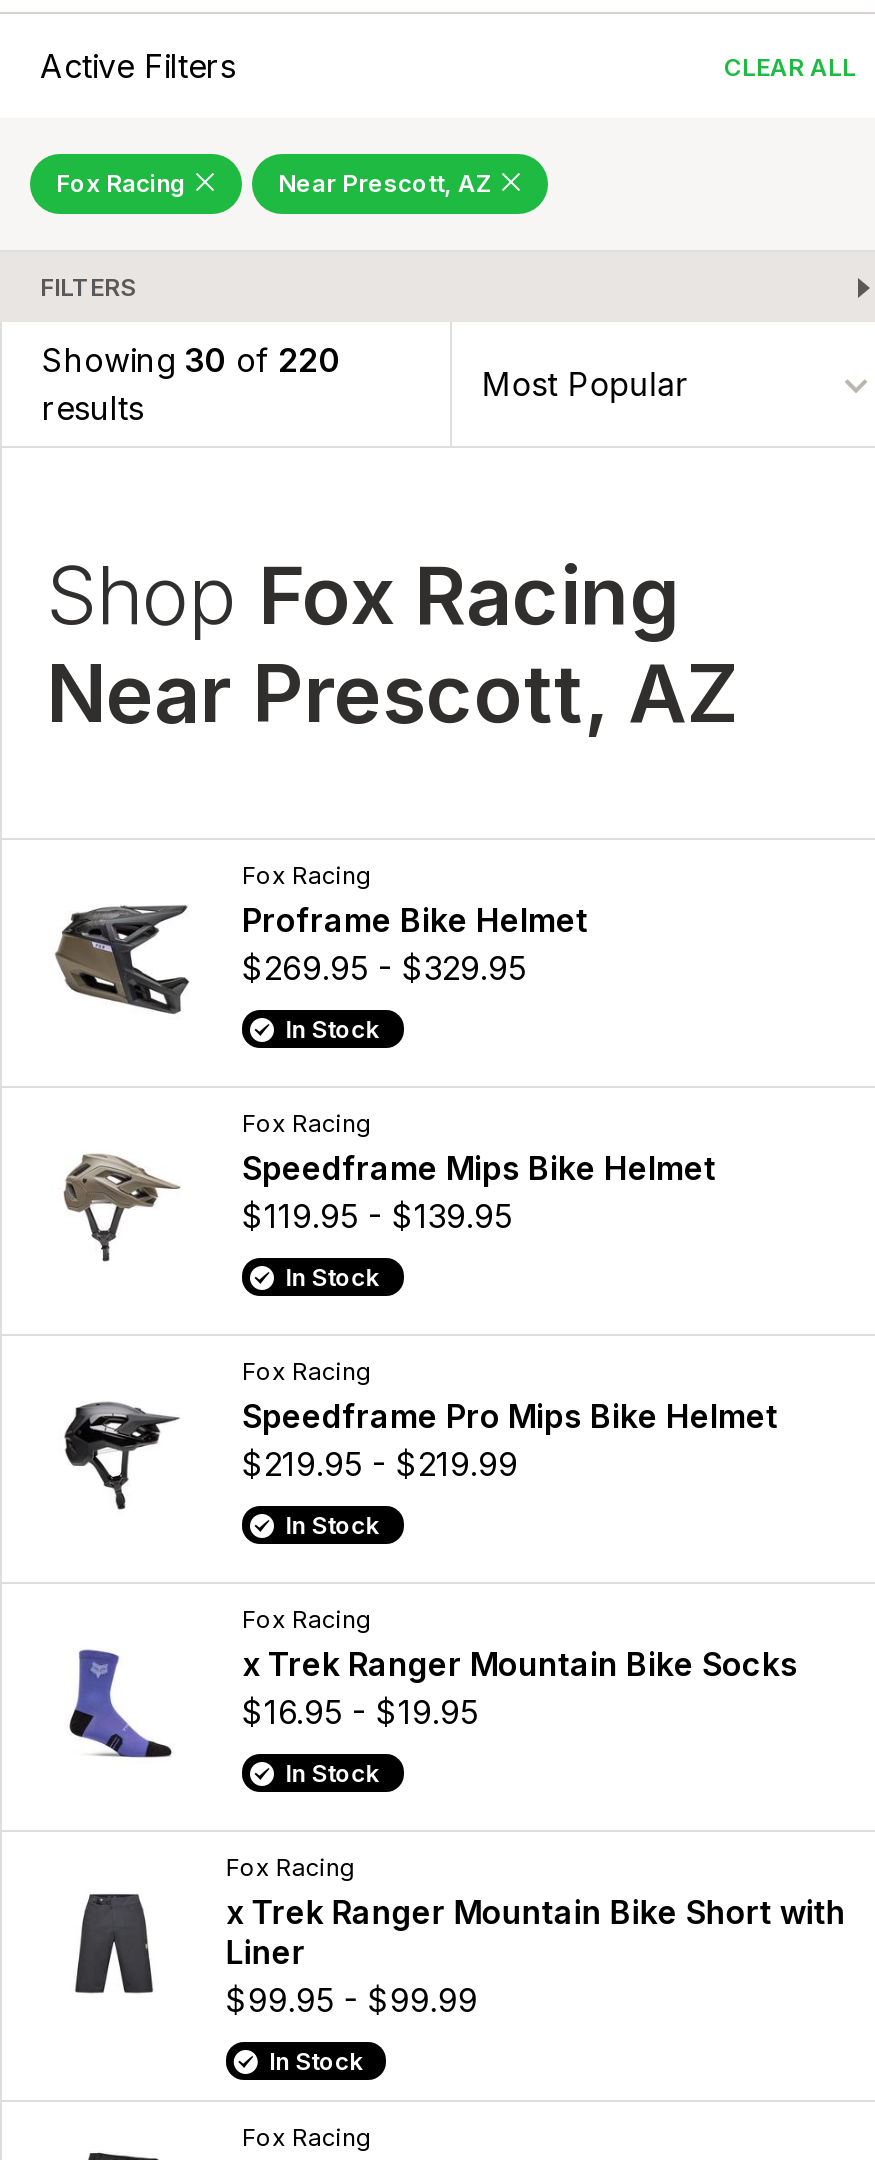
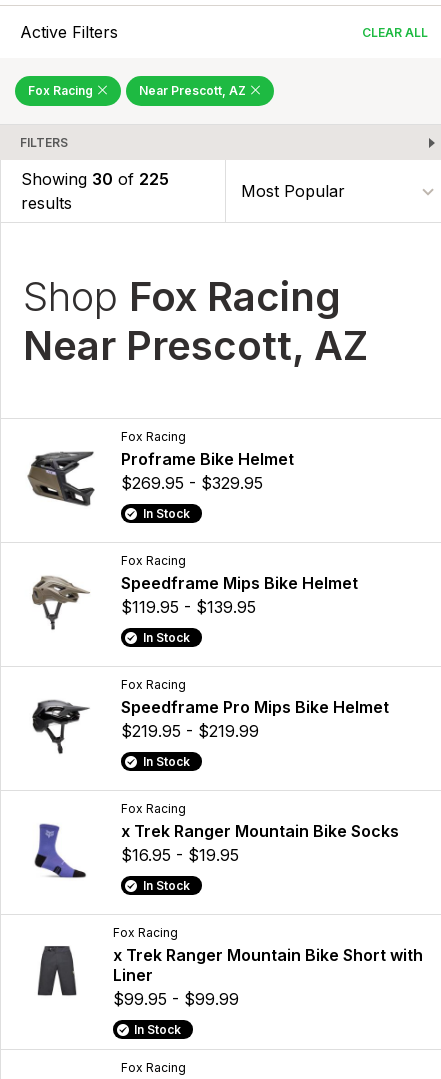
[42,340,340,380] Showing 30 of 220 -> [21,169,169,189] Showing 30 of 225

